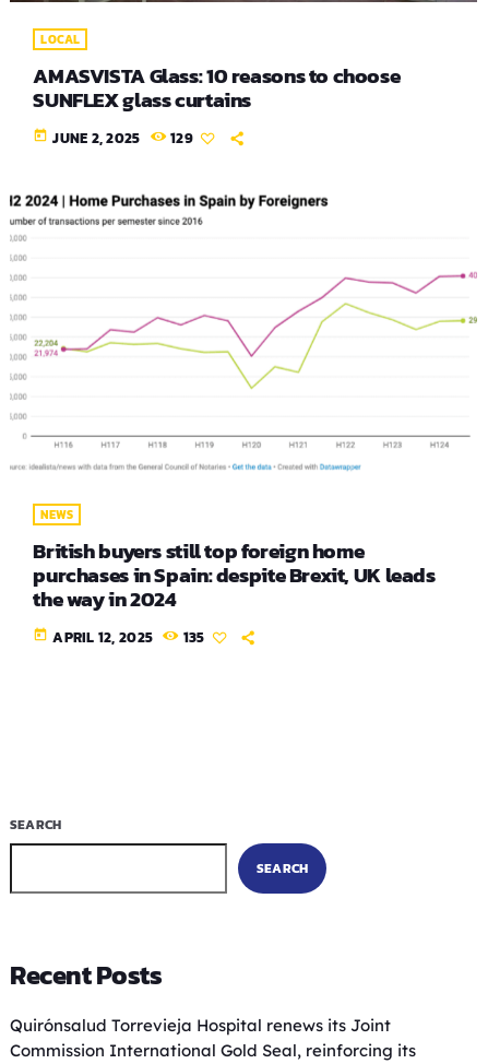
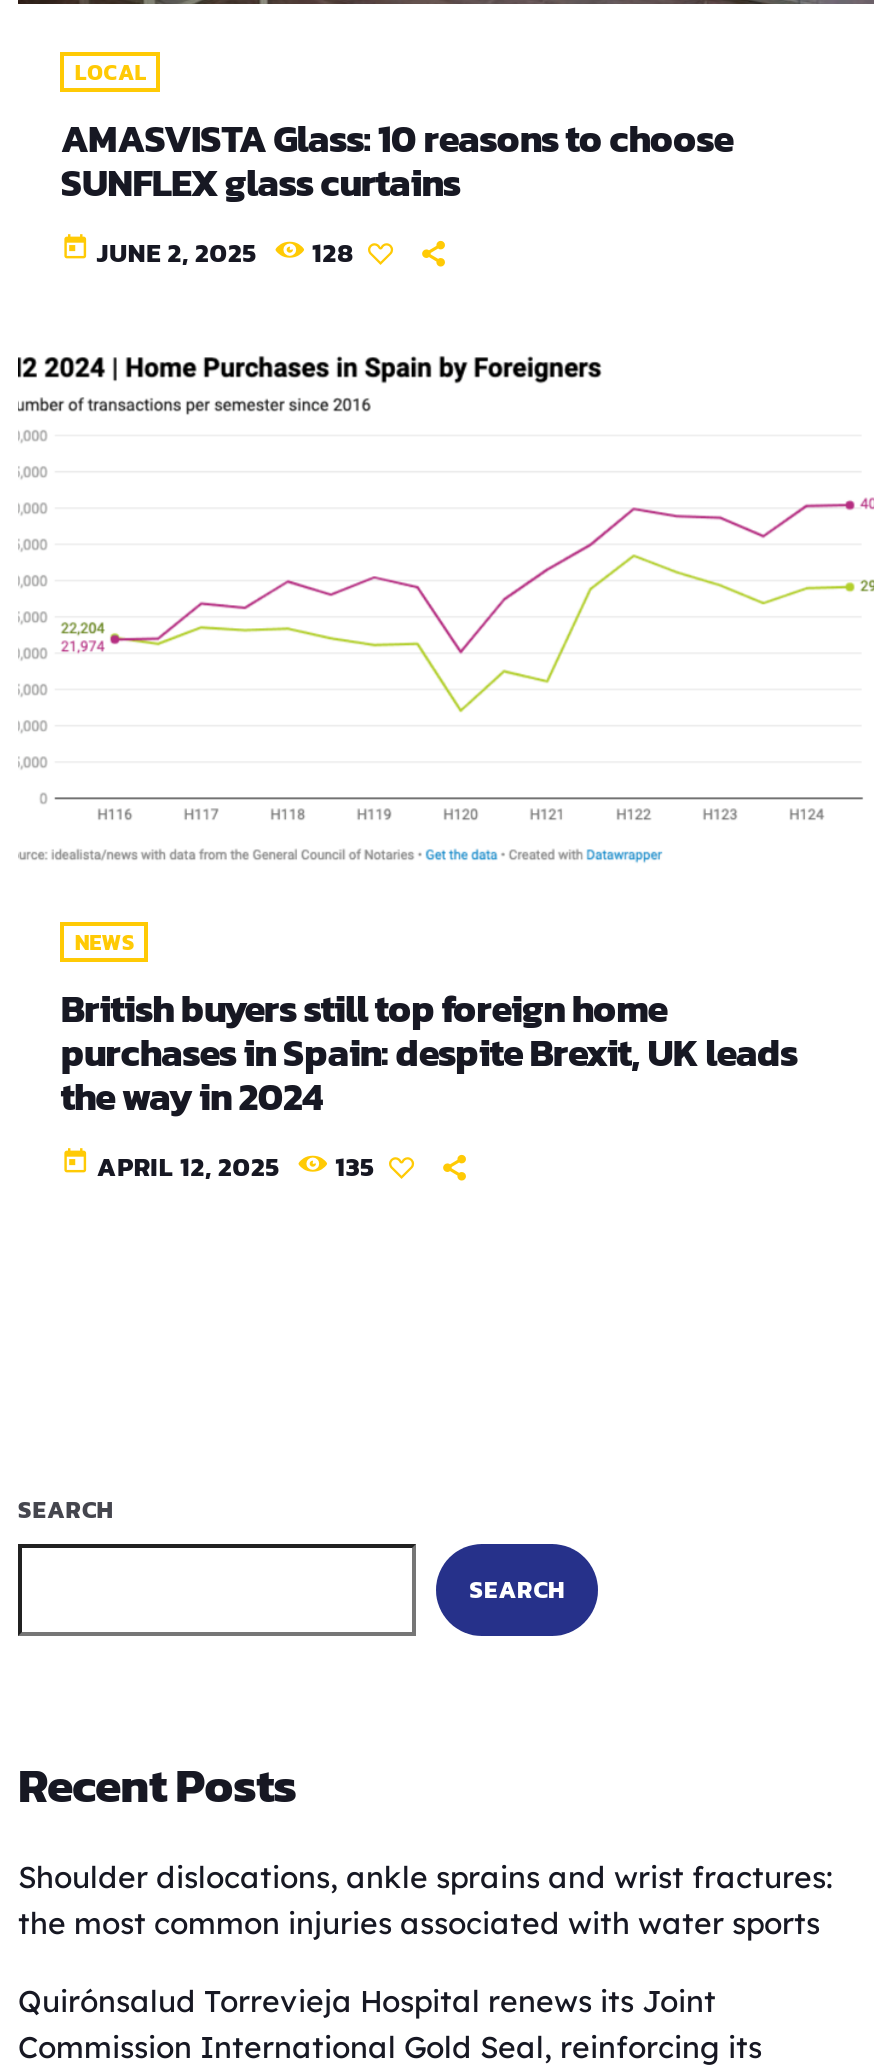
[170,128,193,148] 129 -> [312,234,354,272] 128
none -> [18,1859,832,1943] Shoulder dislocations, ankle sprains and wrist fractures: | the most common injuries associated with water sports

